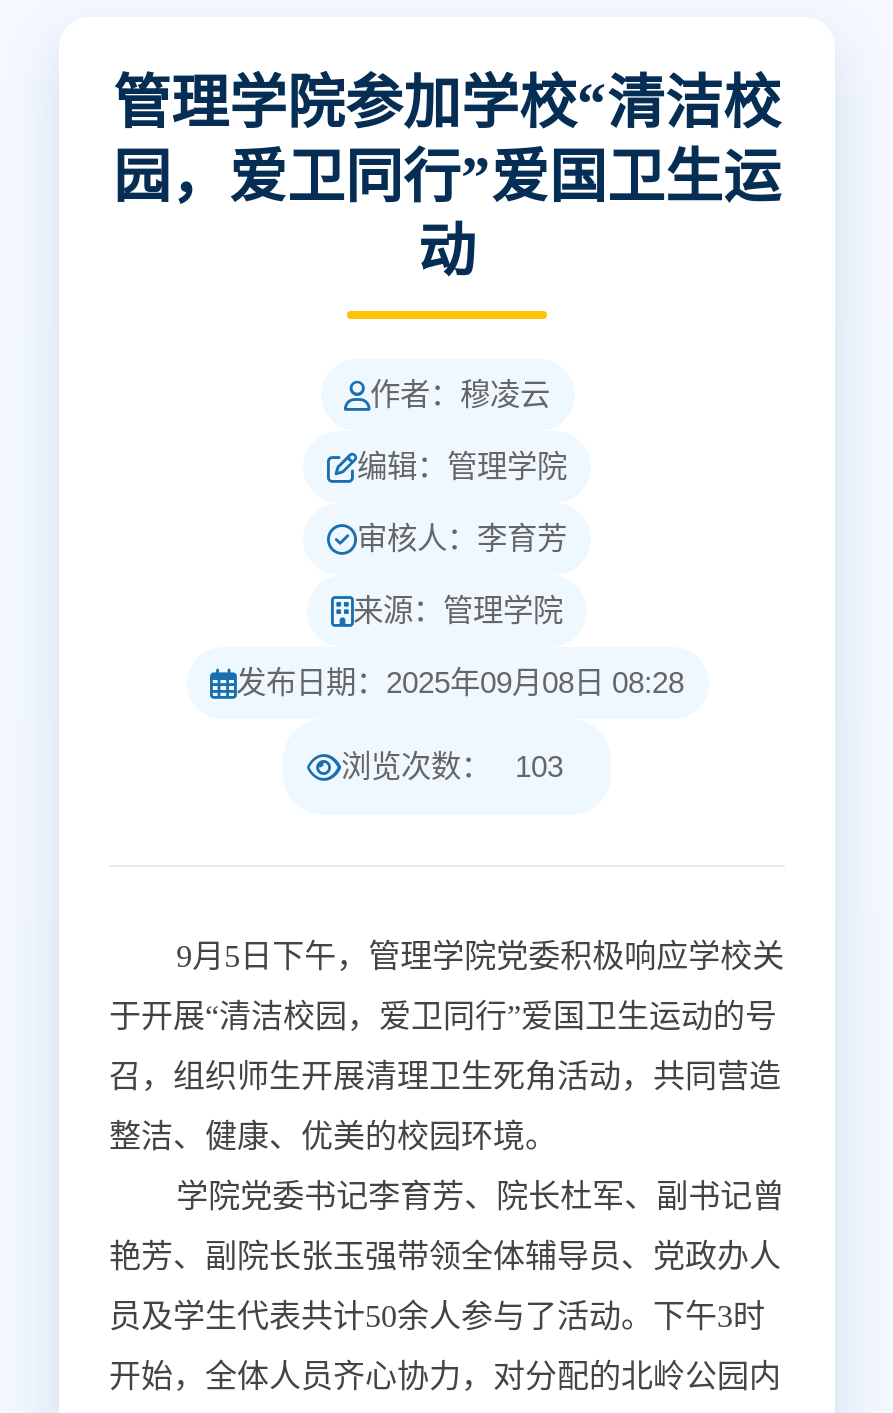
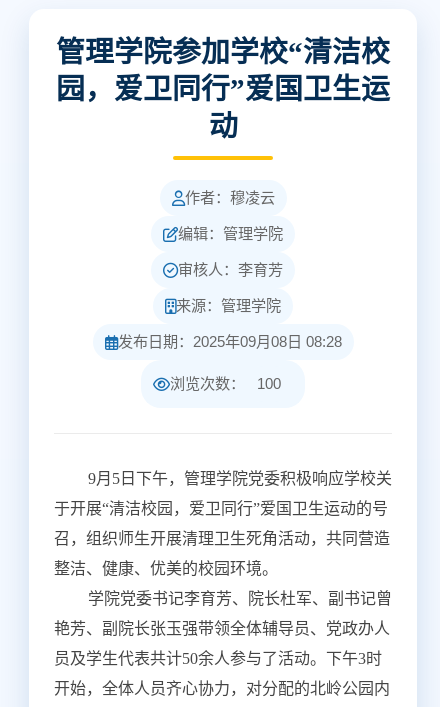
[341,749,563,783] 浏览次数： 103 -> [170,375,281,392] 浏览次数： 100

